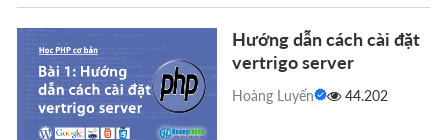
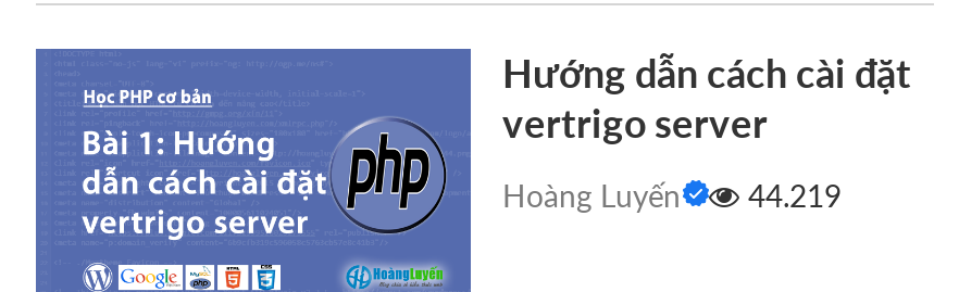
[231,87,387,104] Hoàng Luyến 44.202 -> [502,177,842,214] Hoàng Luyến 44.219

